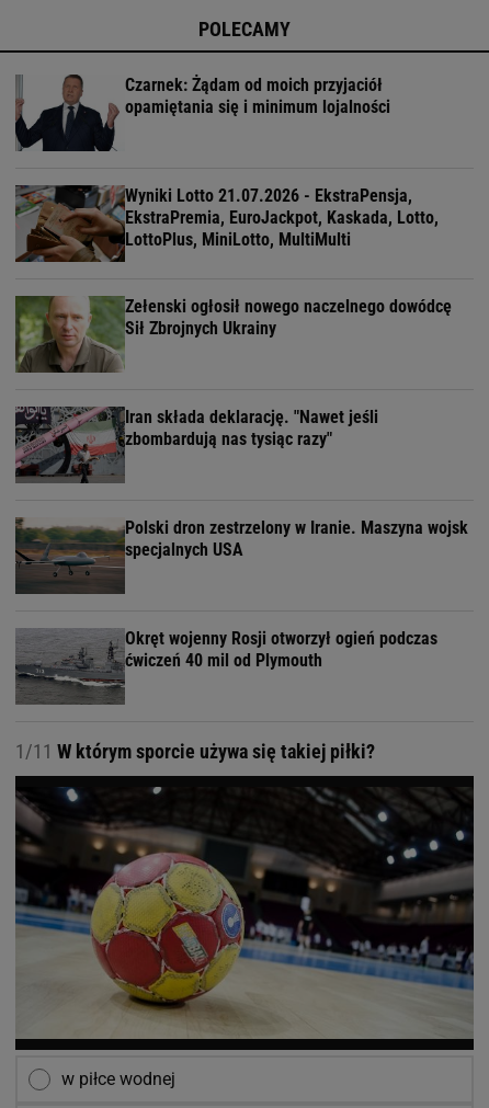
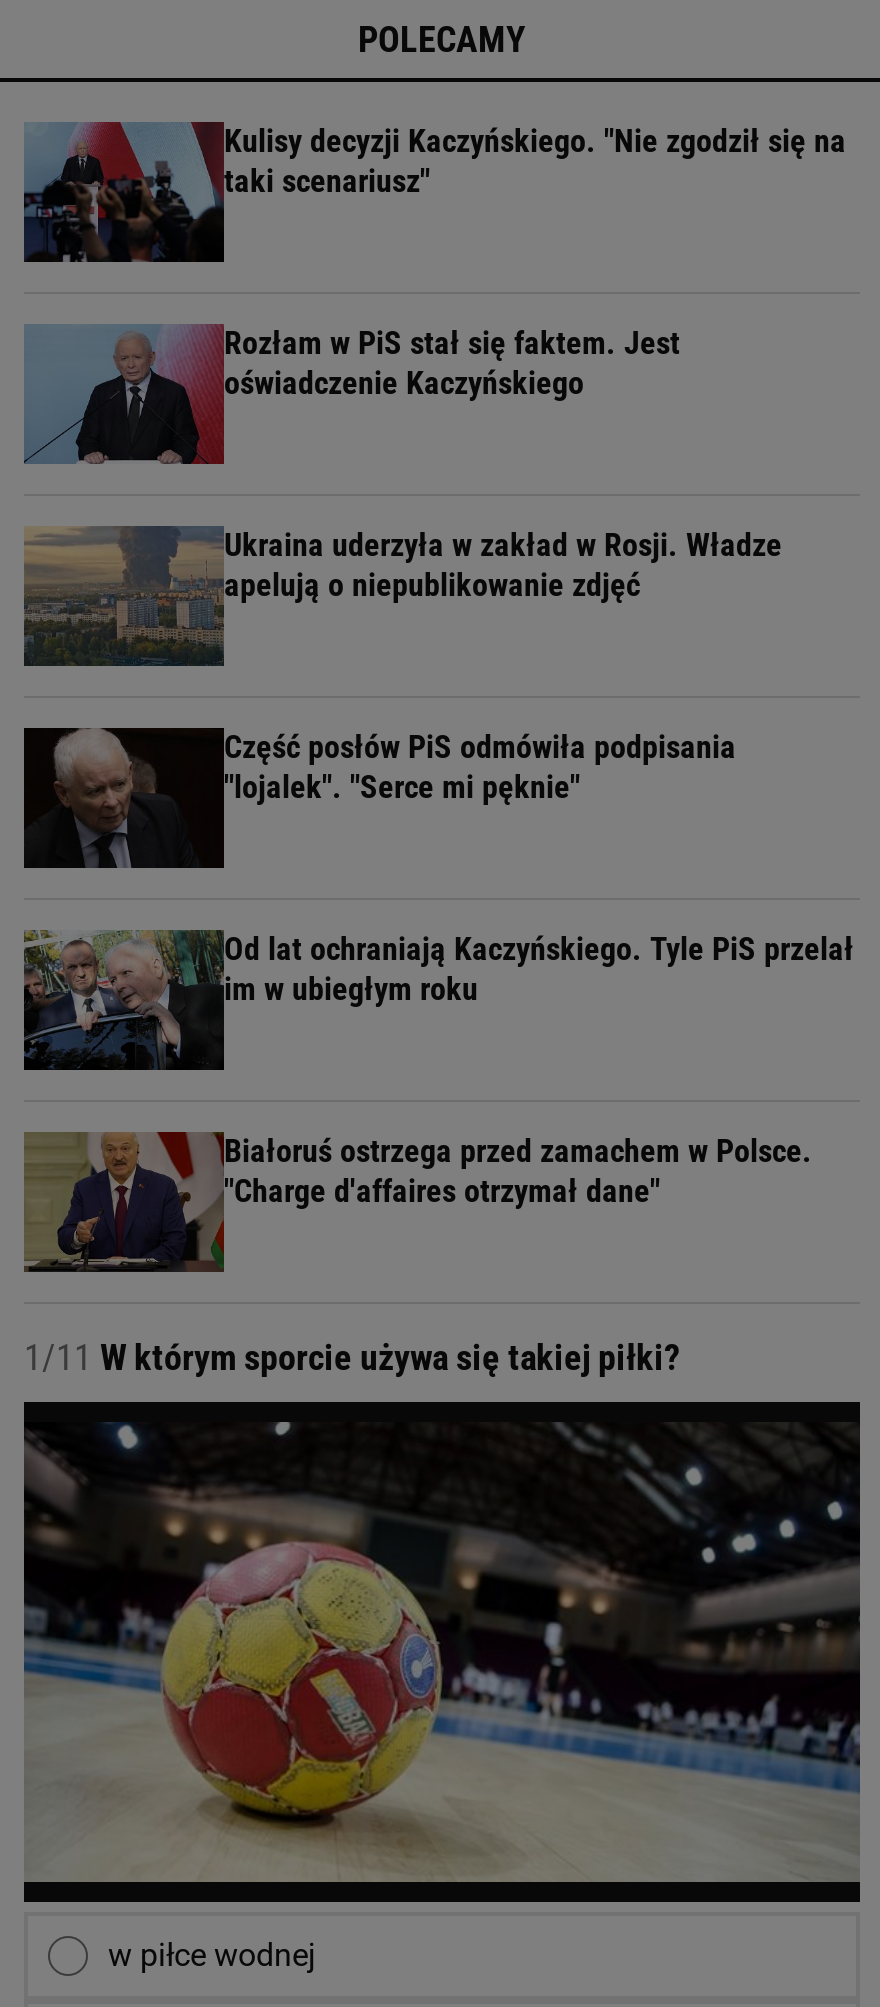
[14,73,390,152] [image] | Czarnek: Żądam od moich przyjaciół | opamiętania się i minimum lojalności -> [22,120,846,264] [image] | Kulisy decyzji Kaczyńskiego. "Nie zgodził się na | taki scenariusz"
[14,184,439,263] [image] | Wyniki Lotto 21.07.2026 - EkstraPensja, | EkstraPremia, EuroJackpot, Kaskada, Lotto, | LottoPlus, MiniLotto, MultiMulti -> [24,324,680,466] [image] | Rozłam w PiS stał się faktem. Jest | oświadczenie Kaczyńskiego
[14,295,452,373] [image] | Zełenski ogłosił nowego naczelnego dowódcę | Sił Zbrojnych Ukrainy -> [22,524,782,668] [image] | Ukraina uderzyła w zakład w Rosji. Władze | apelują o niepublikowanie zdjęć
[15,405,378,483] [image] | Iran składa deklarację. "Nawet jeśli | zbombardują nas tysiąc razy" -> [22,726,736,868] [image] | Część posłów PiS odmówiła podpisania | "lojalek". "Serce mi pęknie"
[14,517,468,594] [image] | Polski dron zestrzelony w Iranie. Maszyna wojsk | specjalnych USA -> [22,928,854,1070] [image] | Od lat ochraniają Kaczyńskiego. Tyle PiS przelał | im w ubiegłym roku
[14,628,437,705] [image] | Okręt wojenny Rosji otworzył ogień podczas | ćwiczeń 40 mil od Plymouth -> [24,1130,812,1272] [image] | Białoruś ostrzega przed zamachem w Polsce. | "Charge d'affaires otrzymał dane"

